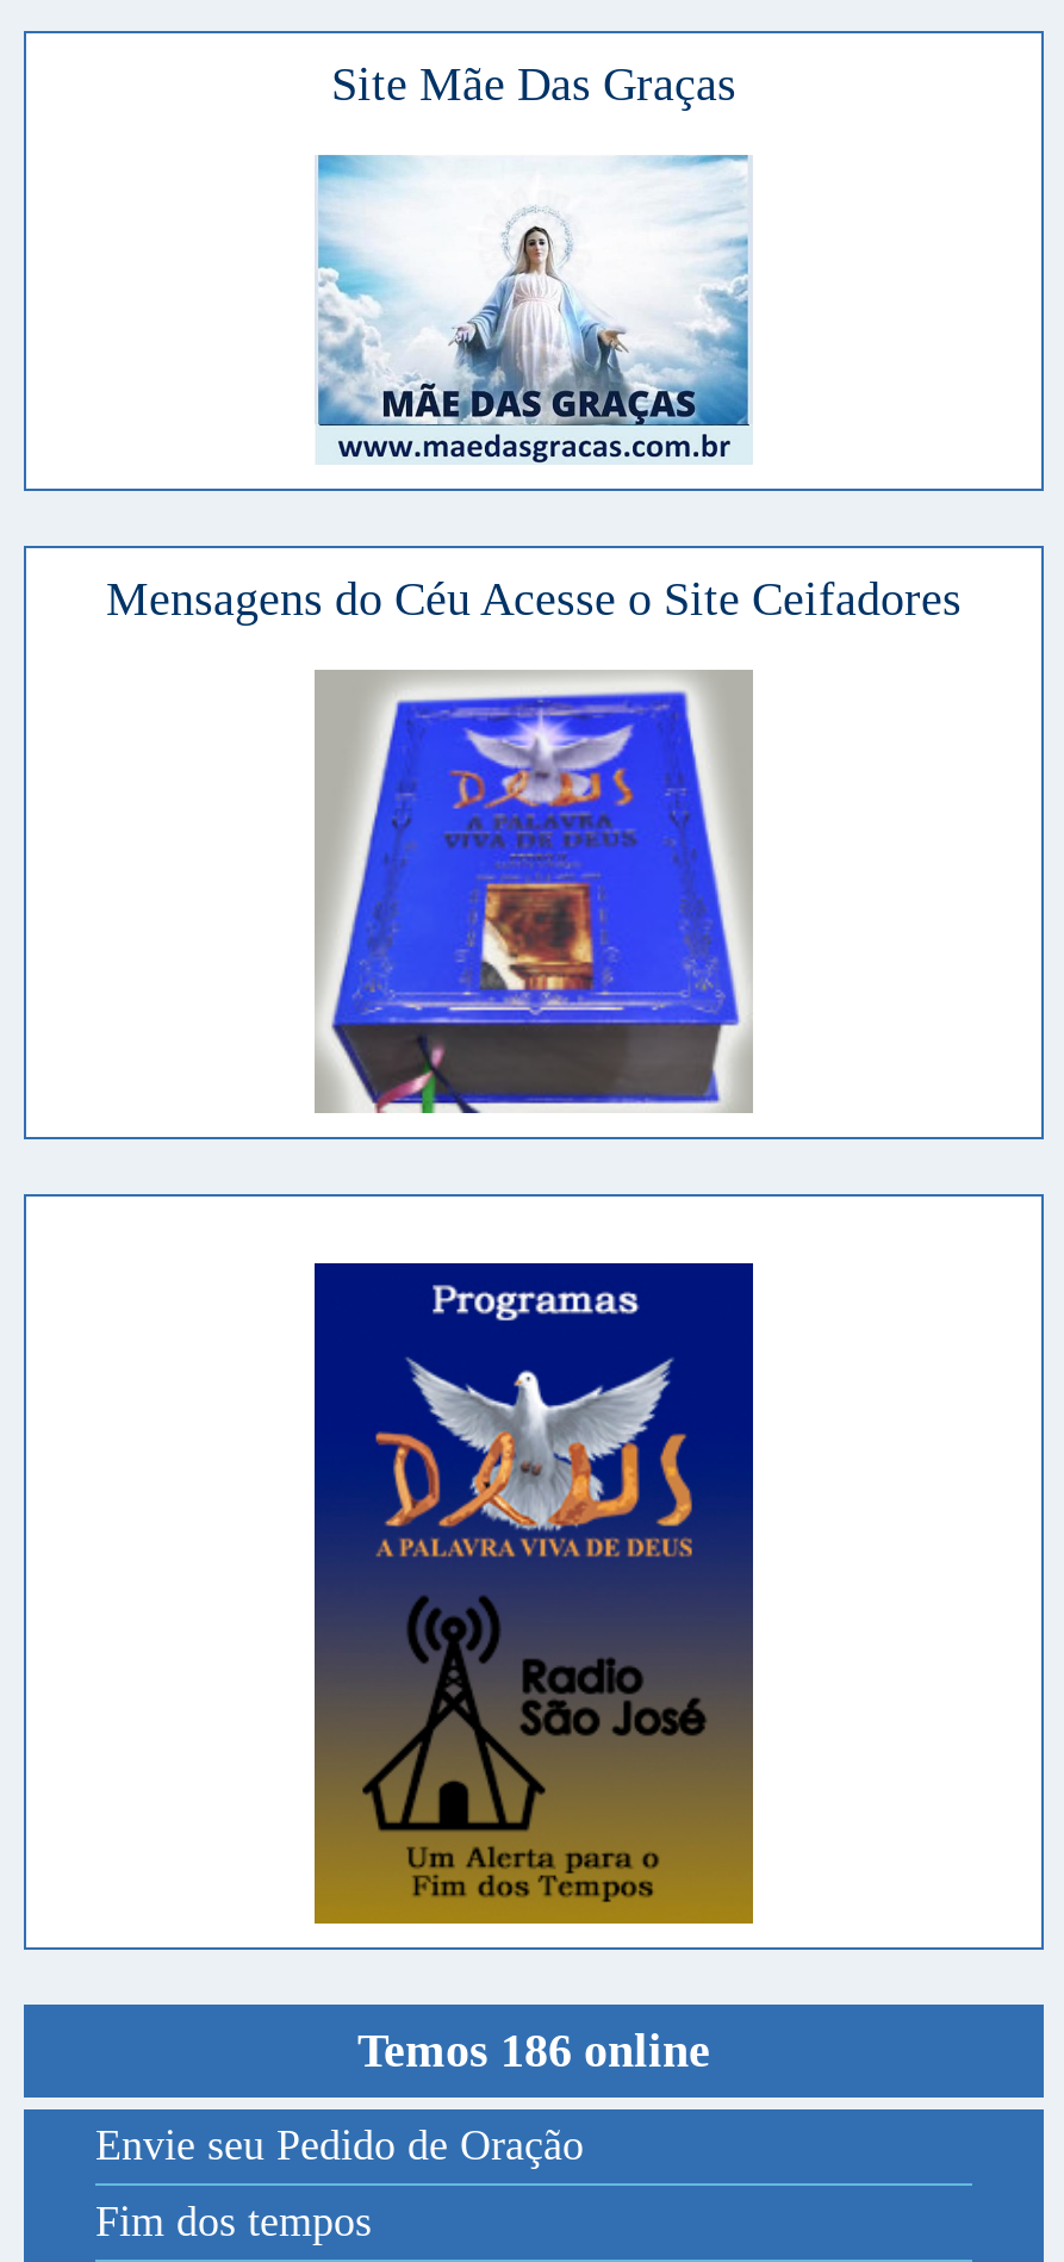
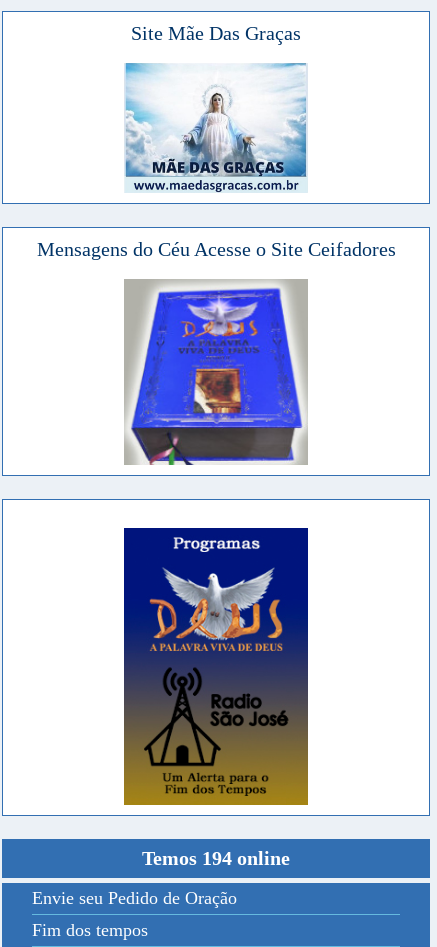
[357,2024,710,2077] Temos 186 online -> [142,847,290,869] Temos 194 online

